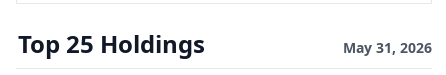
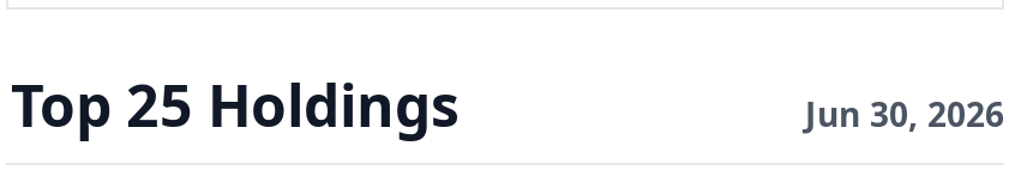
[343,38,432,57] May 31, 2026 -> [805,91,1004,136] Jun 30, 2026

